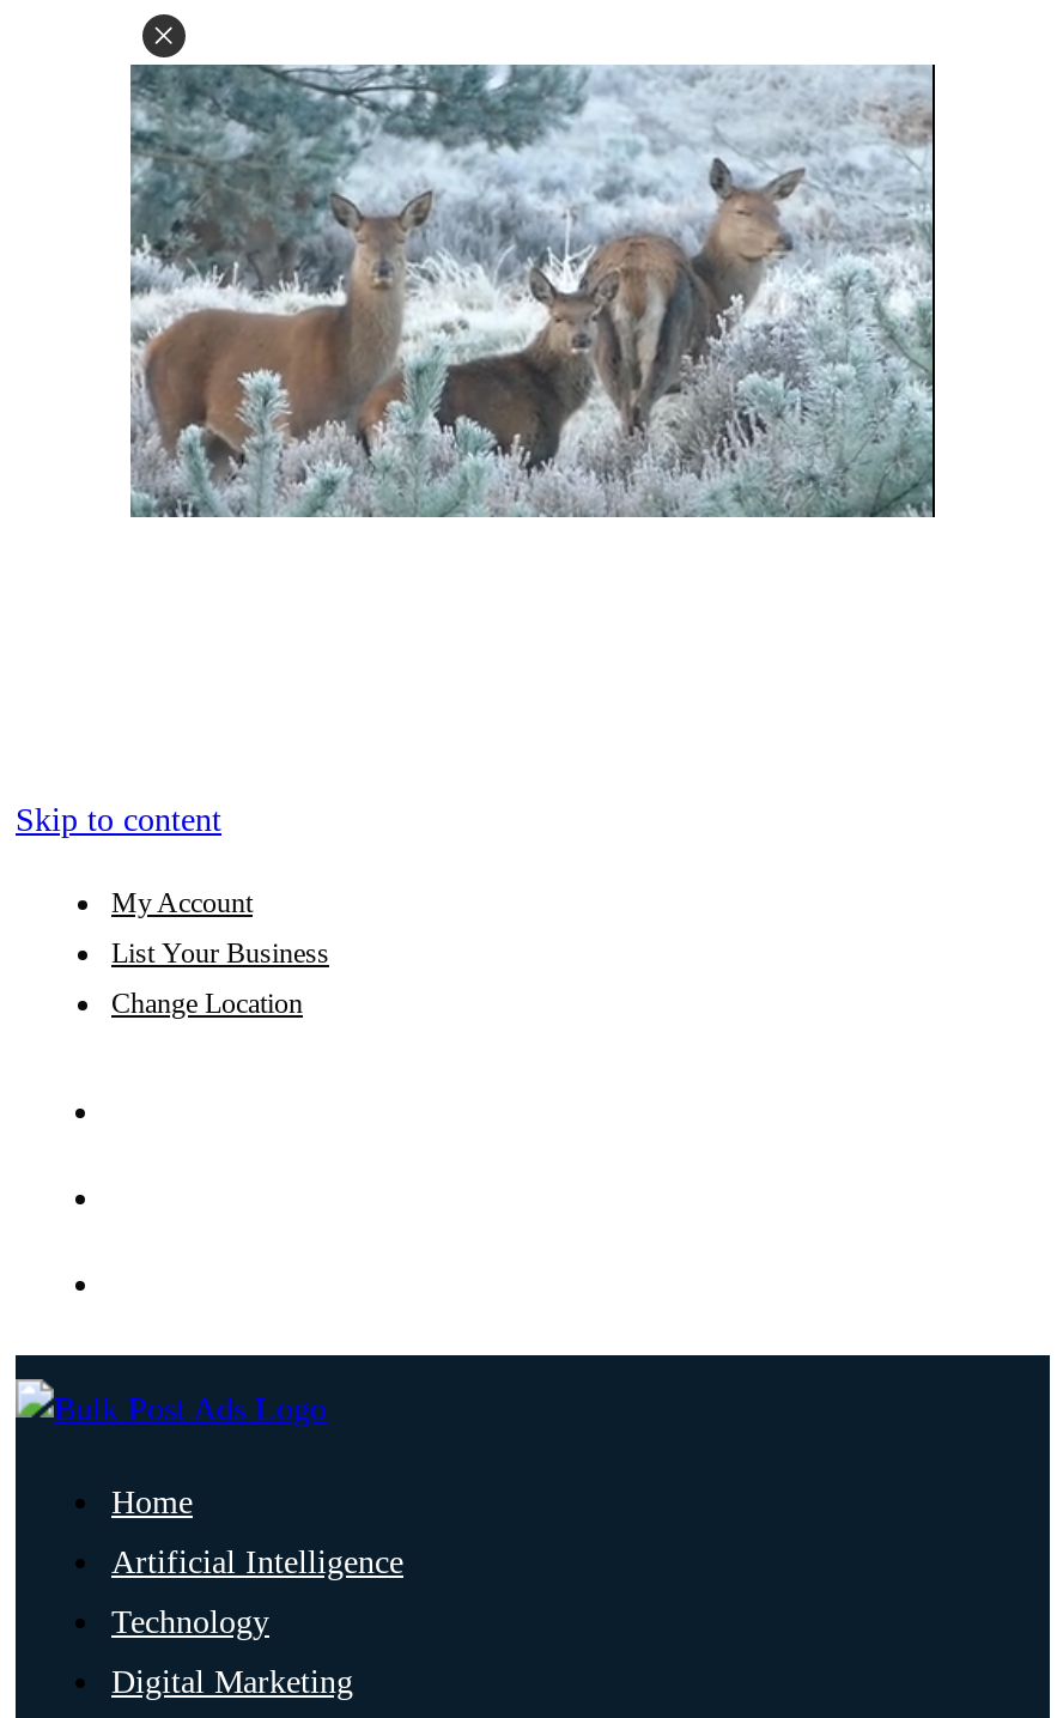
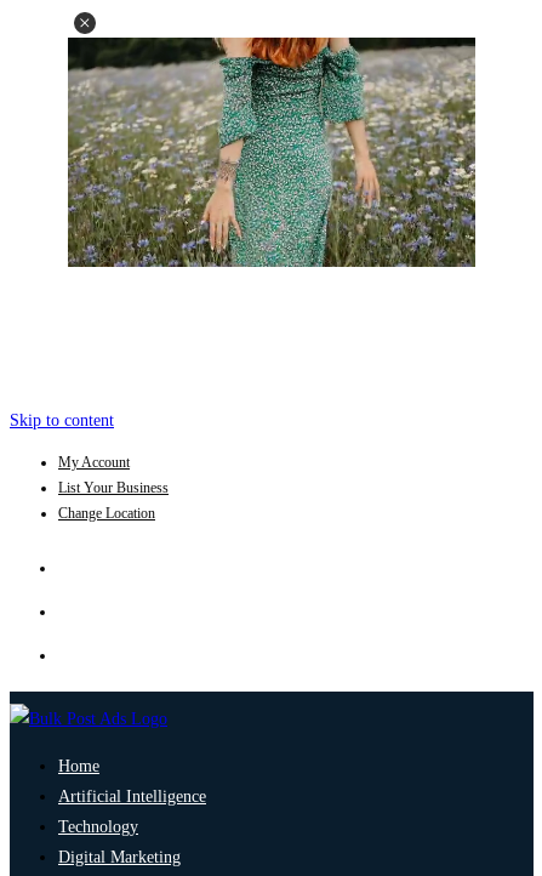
[128,62,937,520] [image] -> [67,36,477,268] [image]

